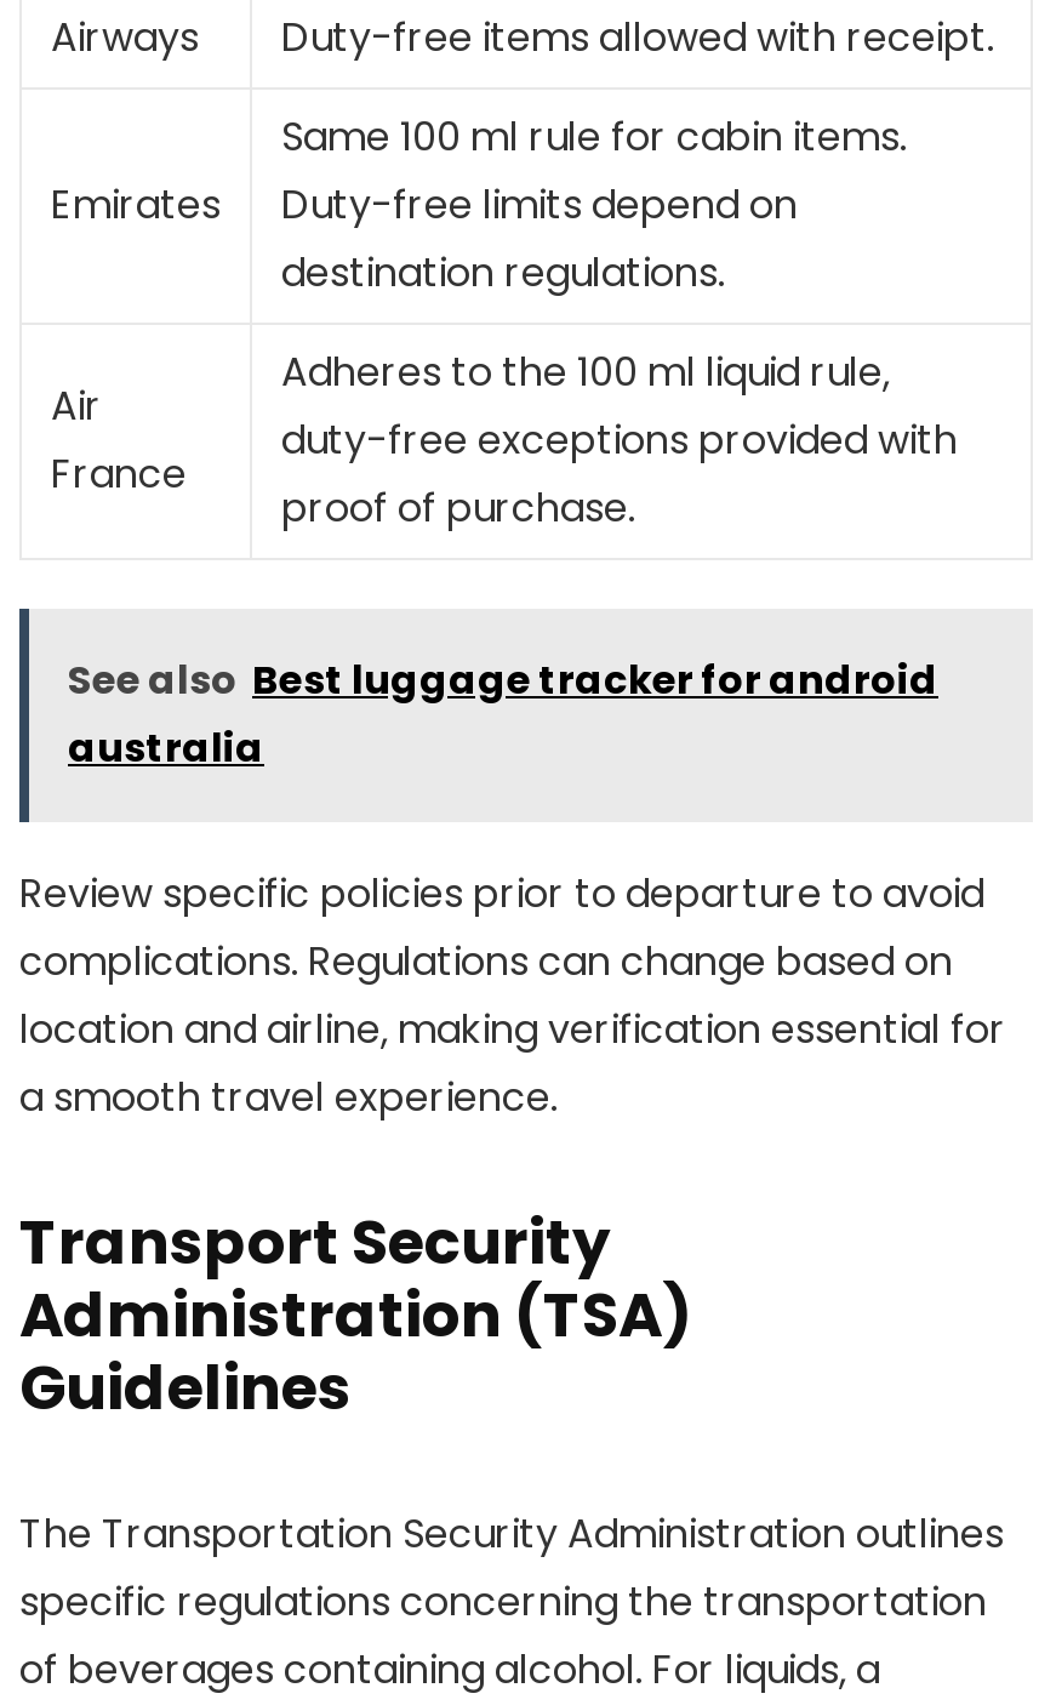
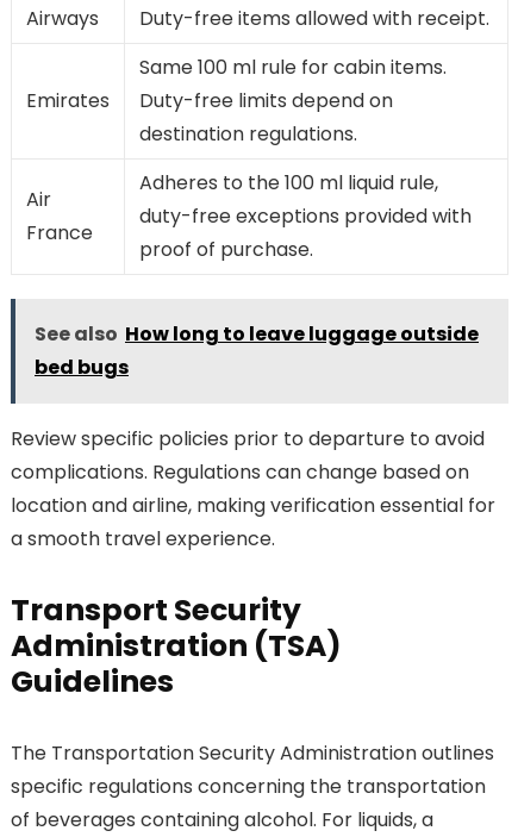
[68,652,938,776] See also Best luggage tracker for android | australia -> [35,320,479,381] See also How long to leave luggage outside | bed bugs

